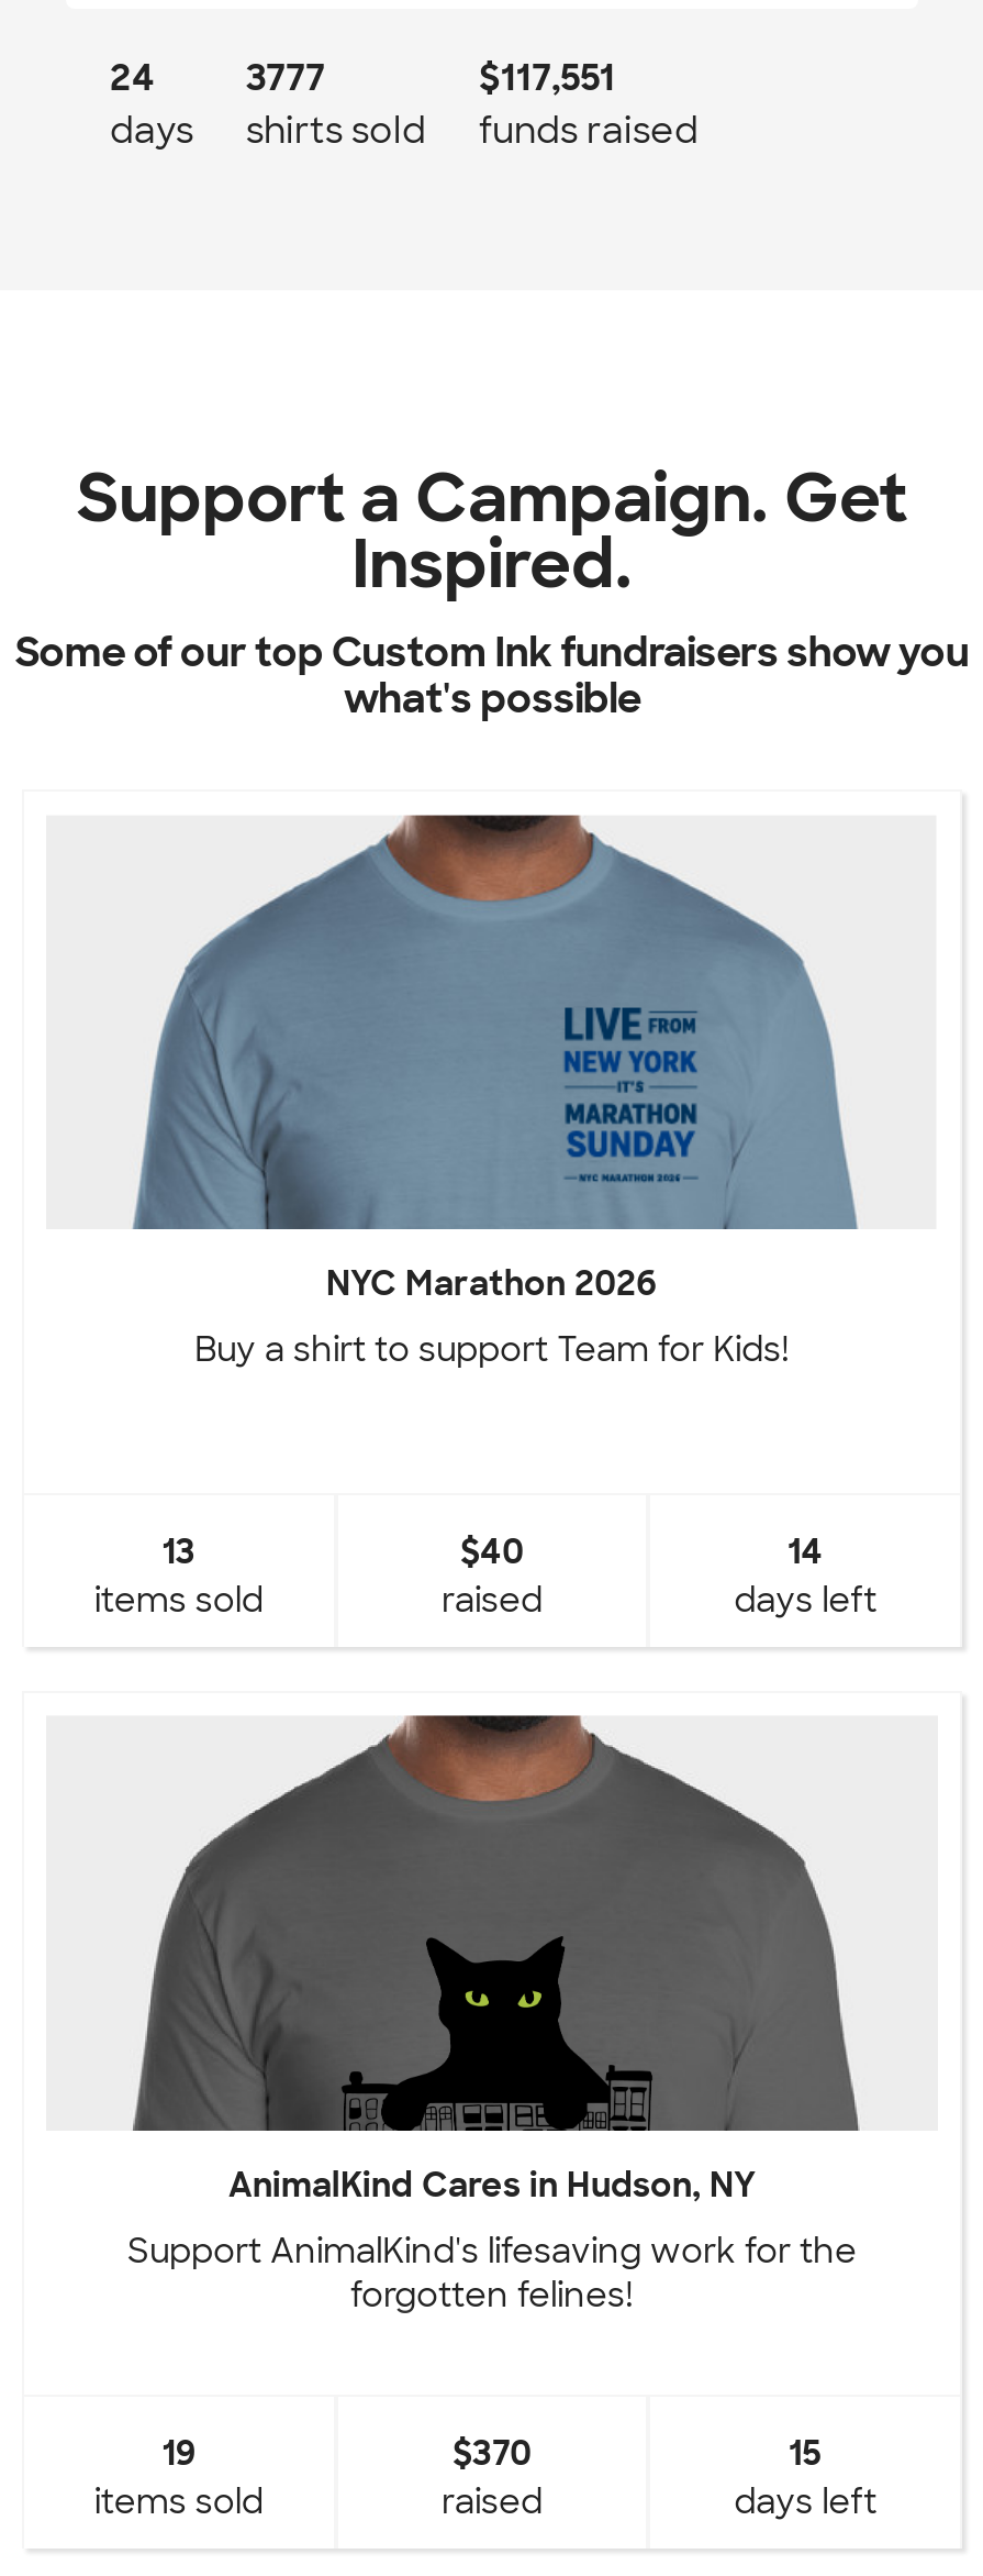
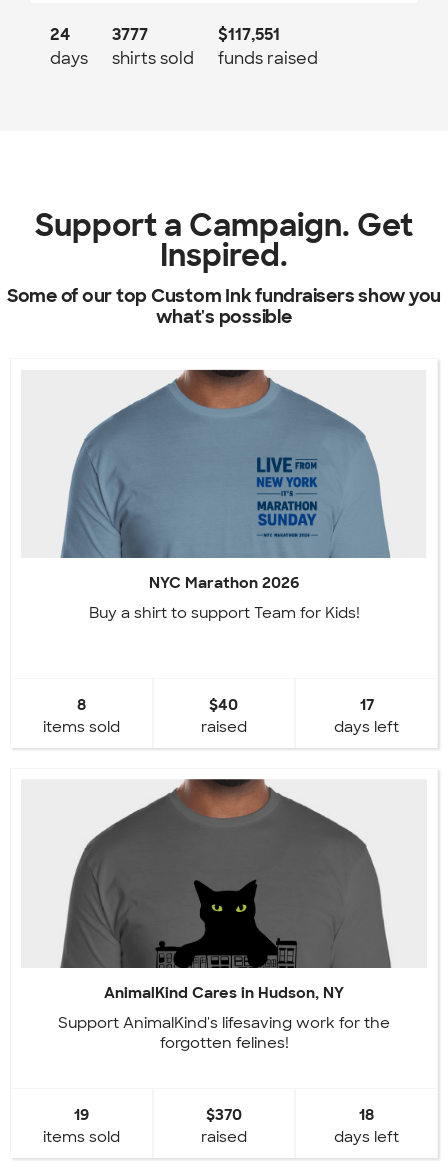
[162,1529,195,1573] 13 -> [77,695,86,715] 8
[788,1529,823,1573] 14 -> [360,695,374,715] 17
[789,2431,822,2475] 15 -> [359,1105,374,1125] 18

